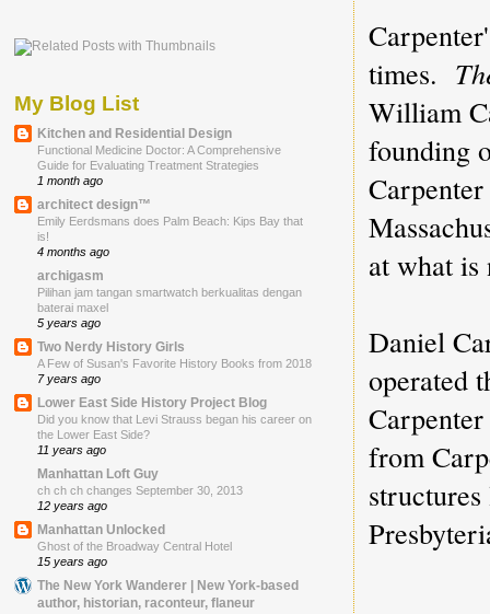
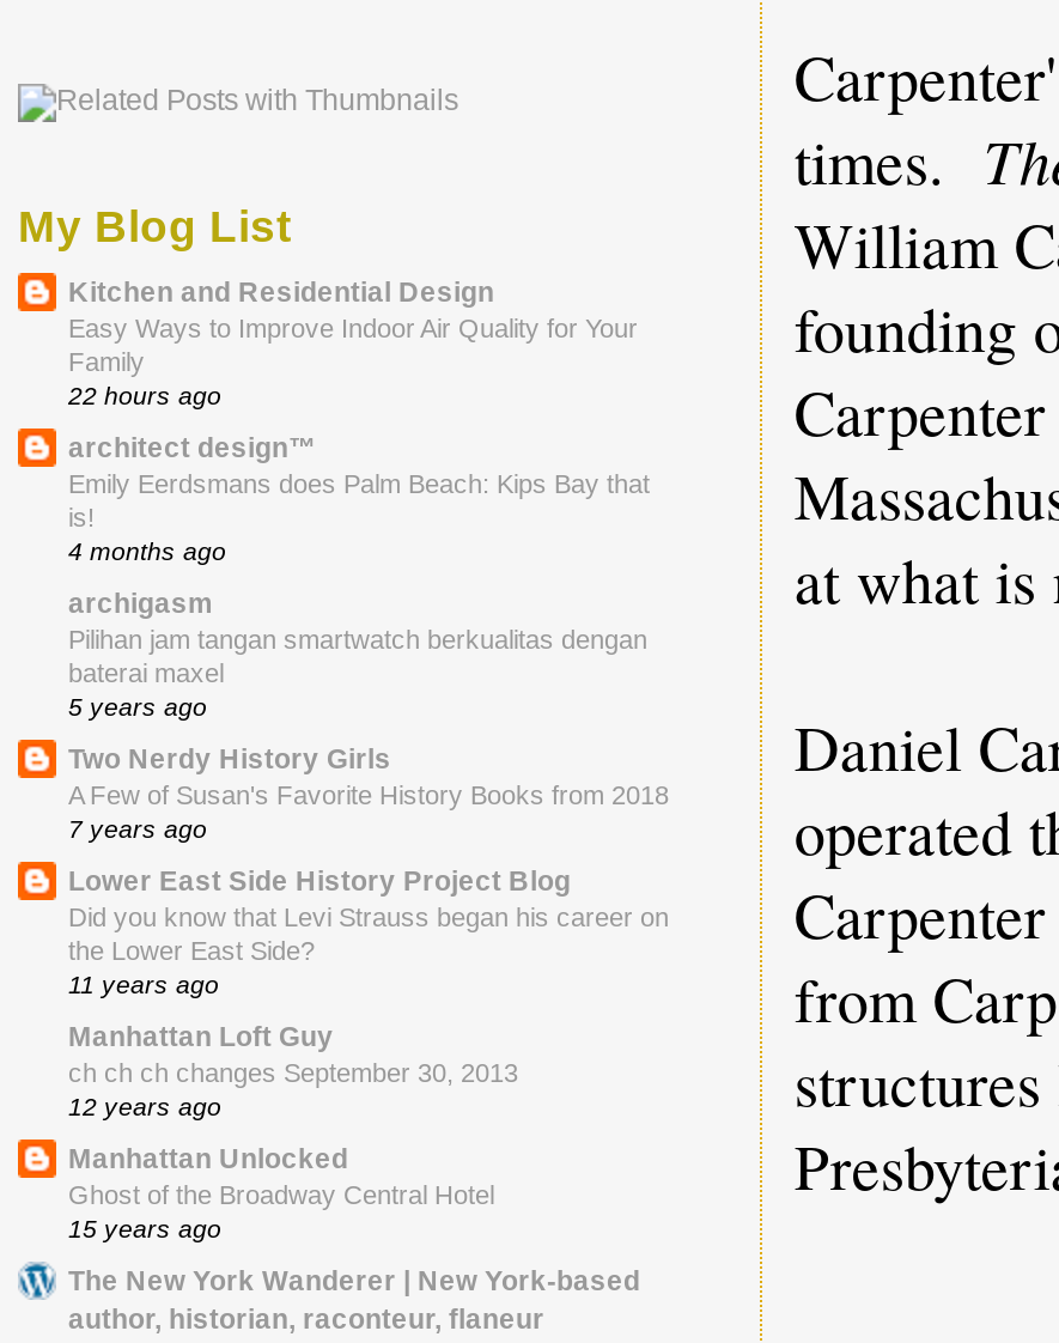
[37,143,281,187] Functional Medicine Doctor: A Comprehensive | Guide for Evaluating Treatment Strategies | 1 month ago -> [68,313,638,409] Easy Ways to Improve Indoor Air Quality for Your | Family | 22 hours ago

